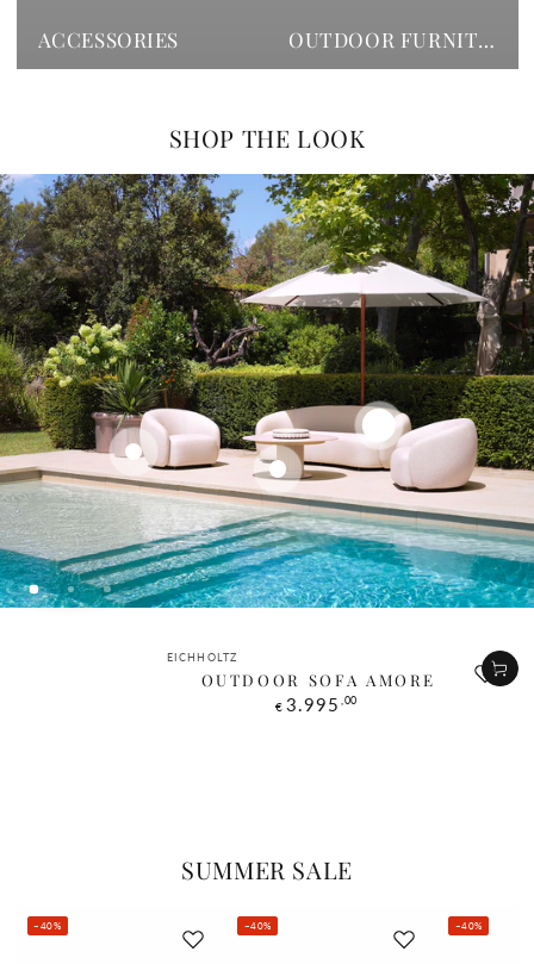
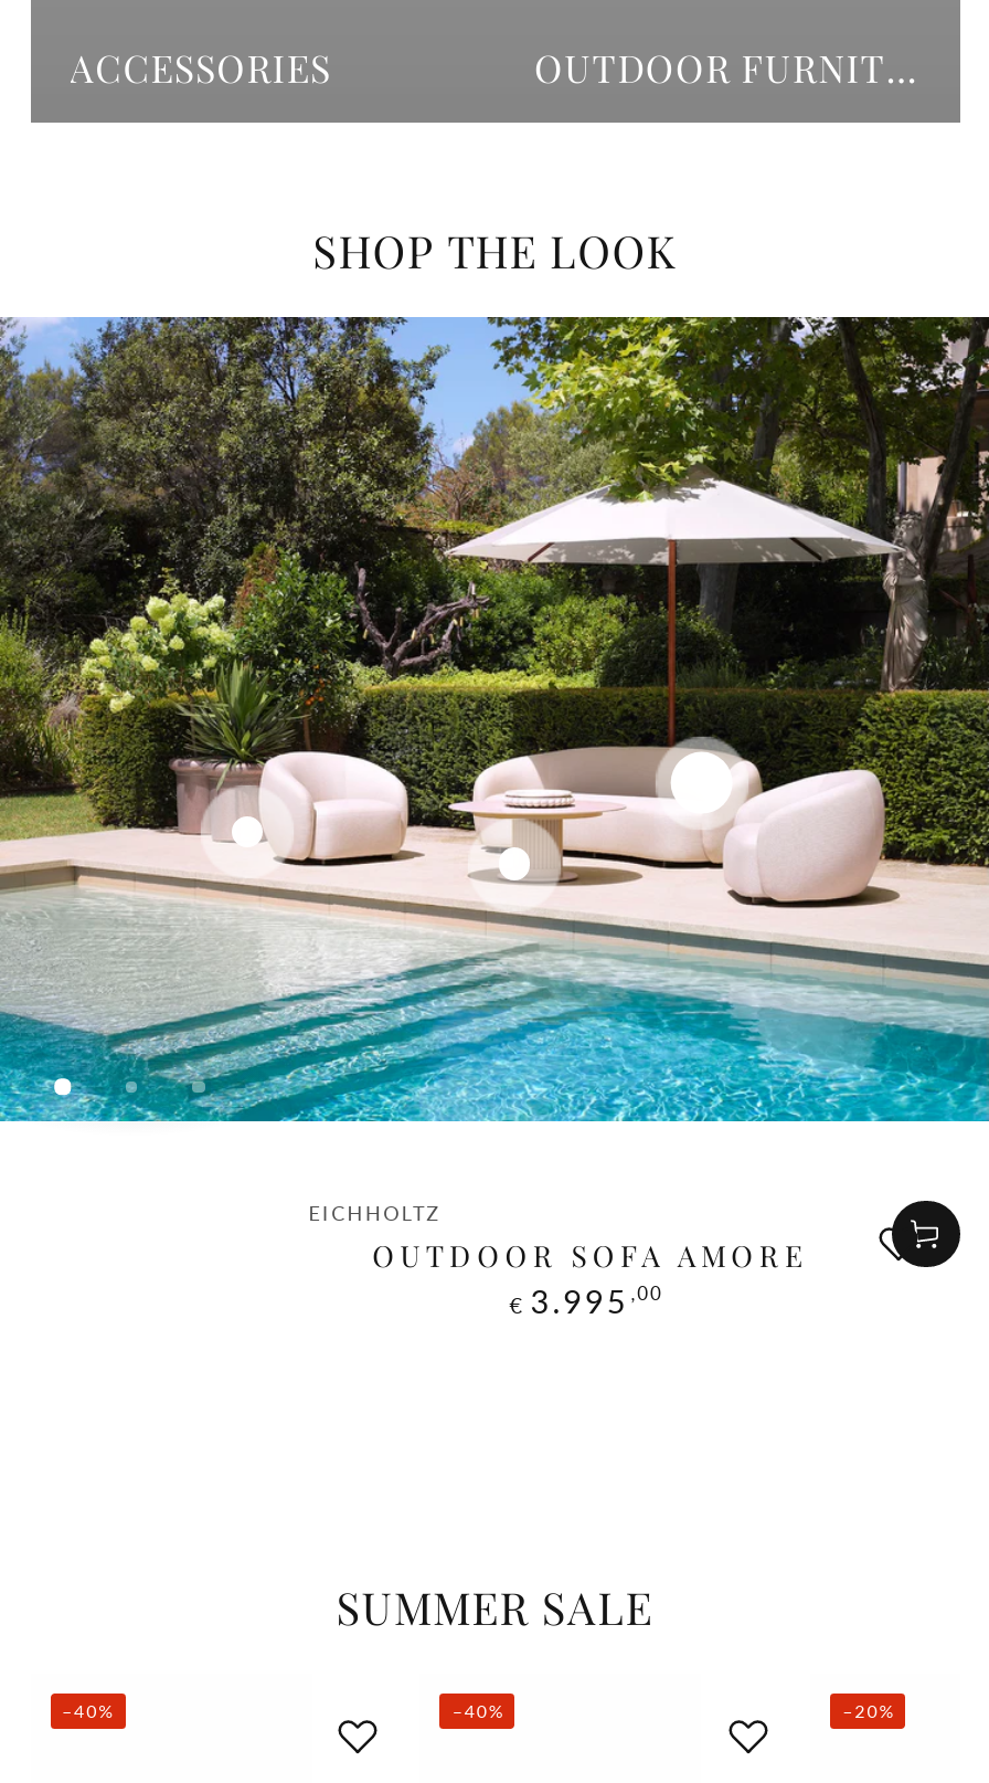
[455,920,483,932] –40% -> [842,1700,894,1722] –20%

